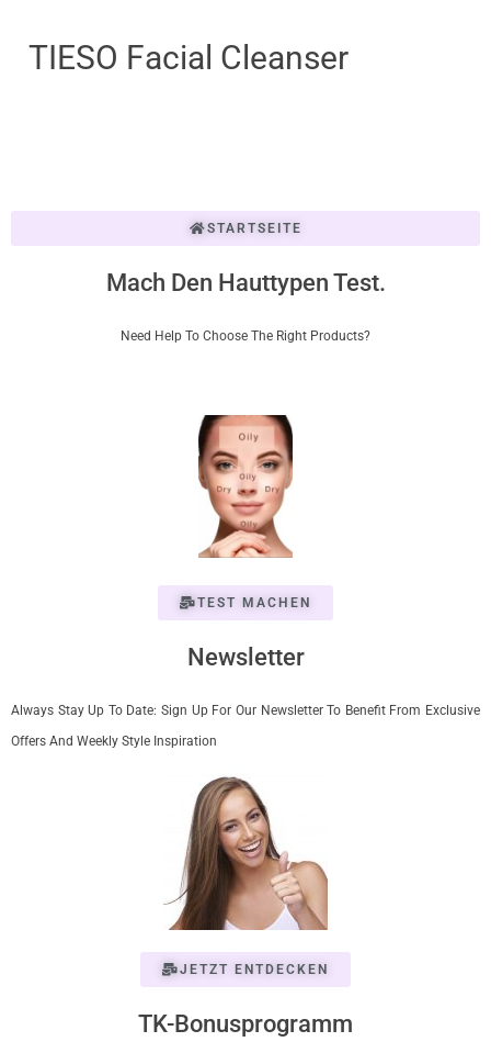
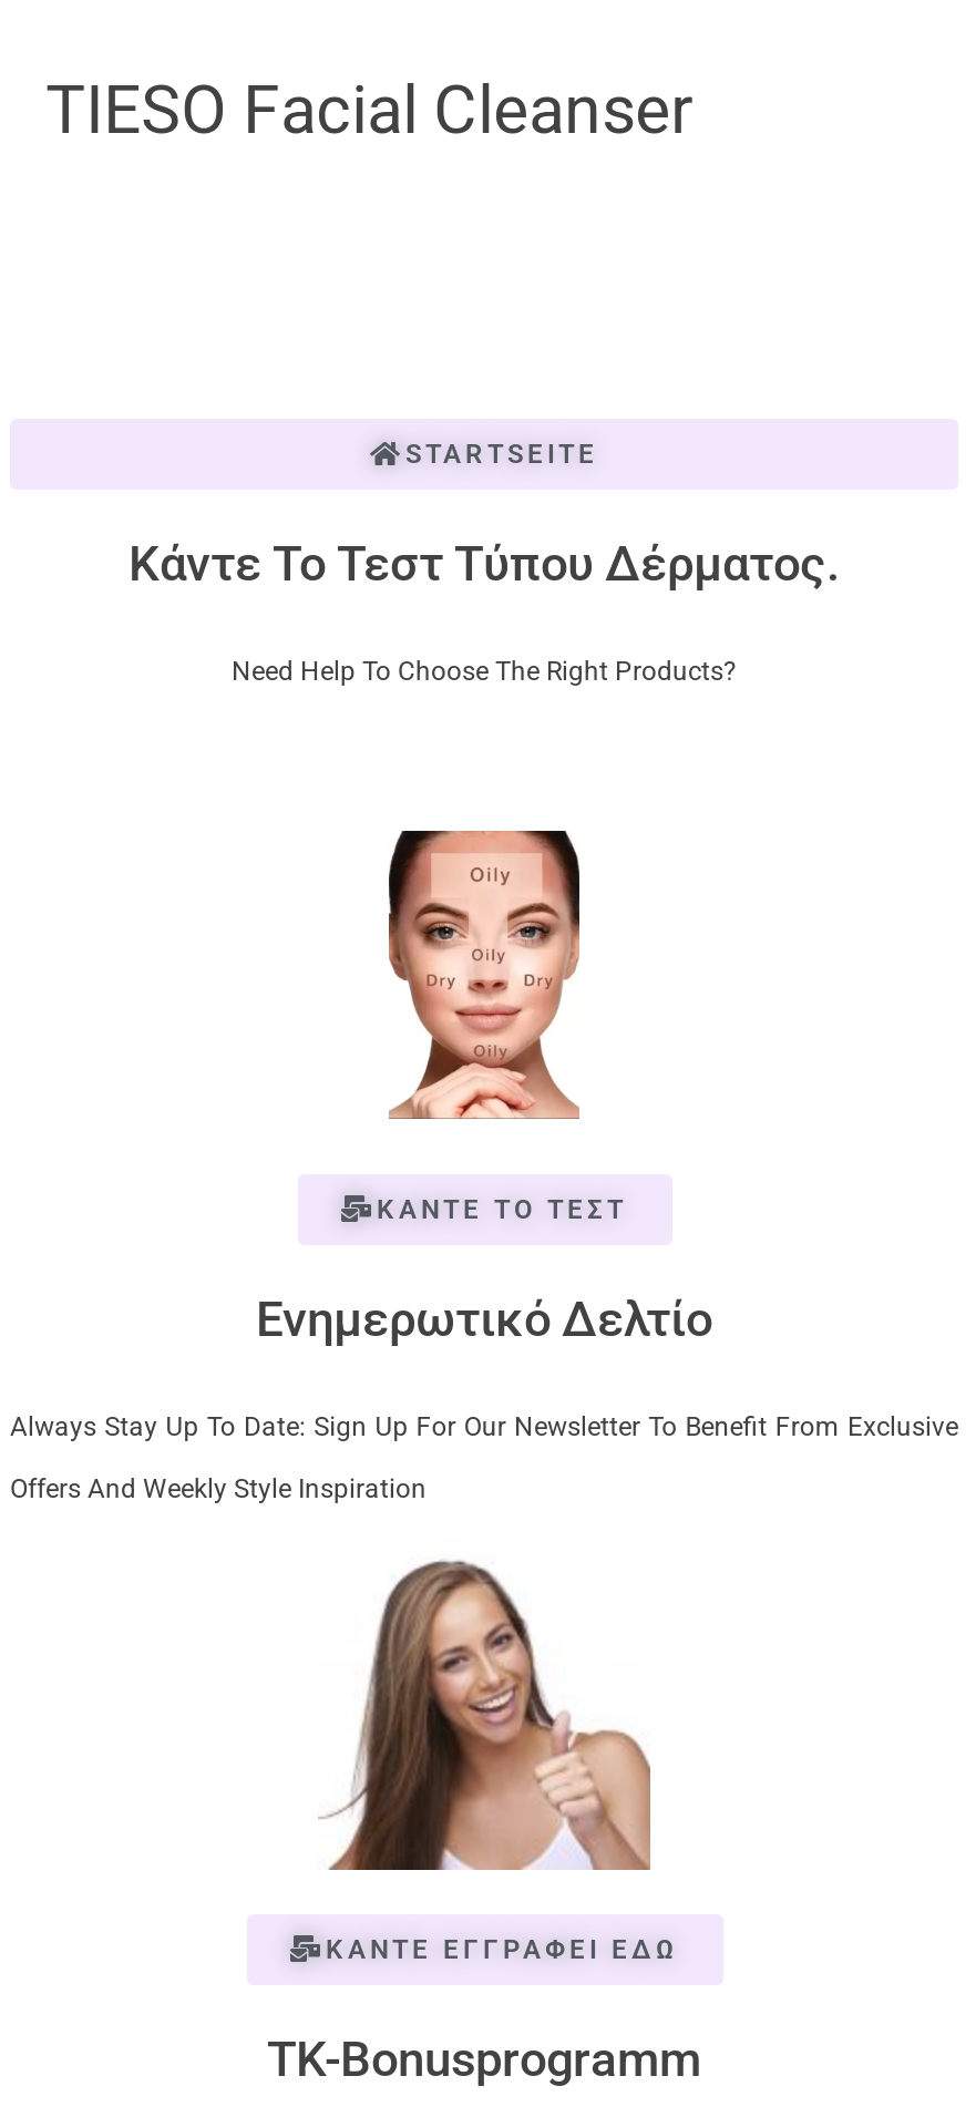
[106,269,385,296] Mach Den Hauttypen Test. -> [129,536,840,591] Κάντε Το Τεστ Τύπου Δέρματος.
[197,595,311,610] TEST MACHEN -> [377,1194,627,1225] ΚΑΝΤΕ ΤΟ ΤΕΣΤ
[187,643,304,671] Newsletter -> [256,1291,712,1347] Ενημερωτικό Δελτίο
[180,962,329,977] JETZT ENTDECKEN -> [326,1934,678,1965] ΚΑΝΤΕ ΕΓΓΡΑΦΕΙ ΕΔΩ

